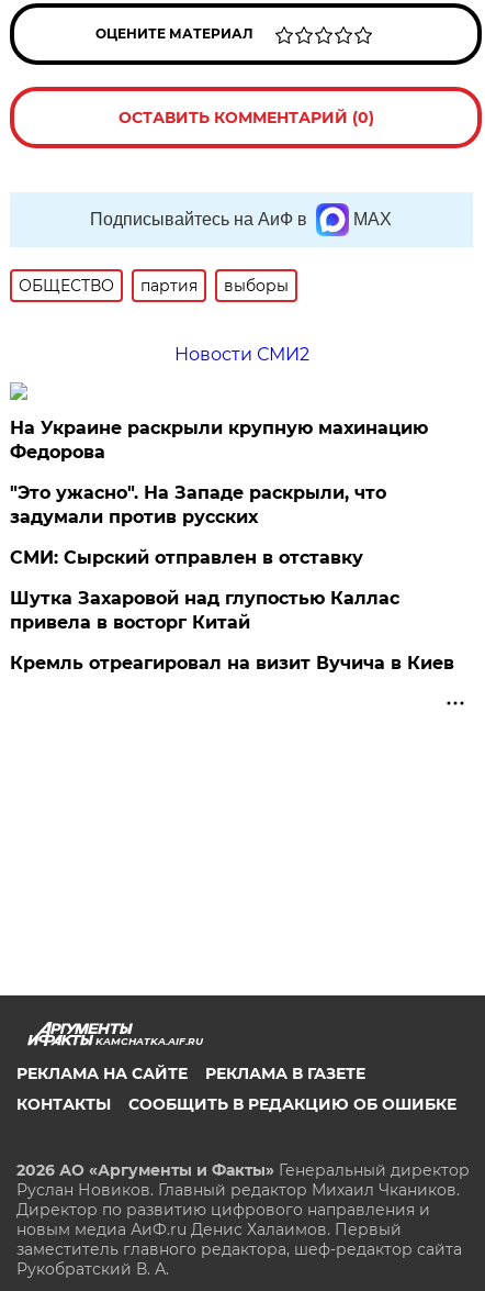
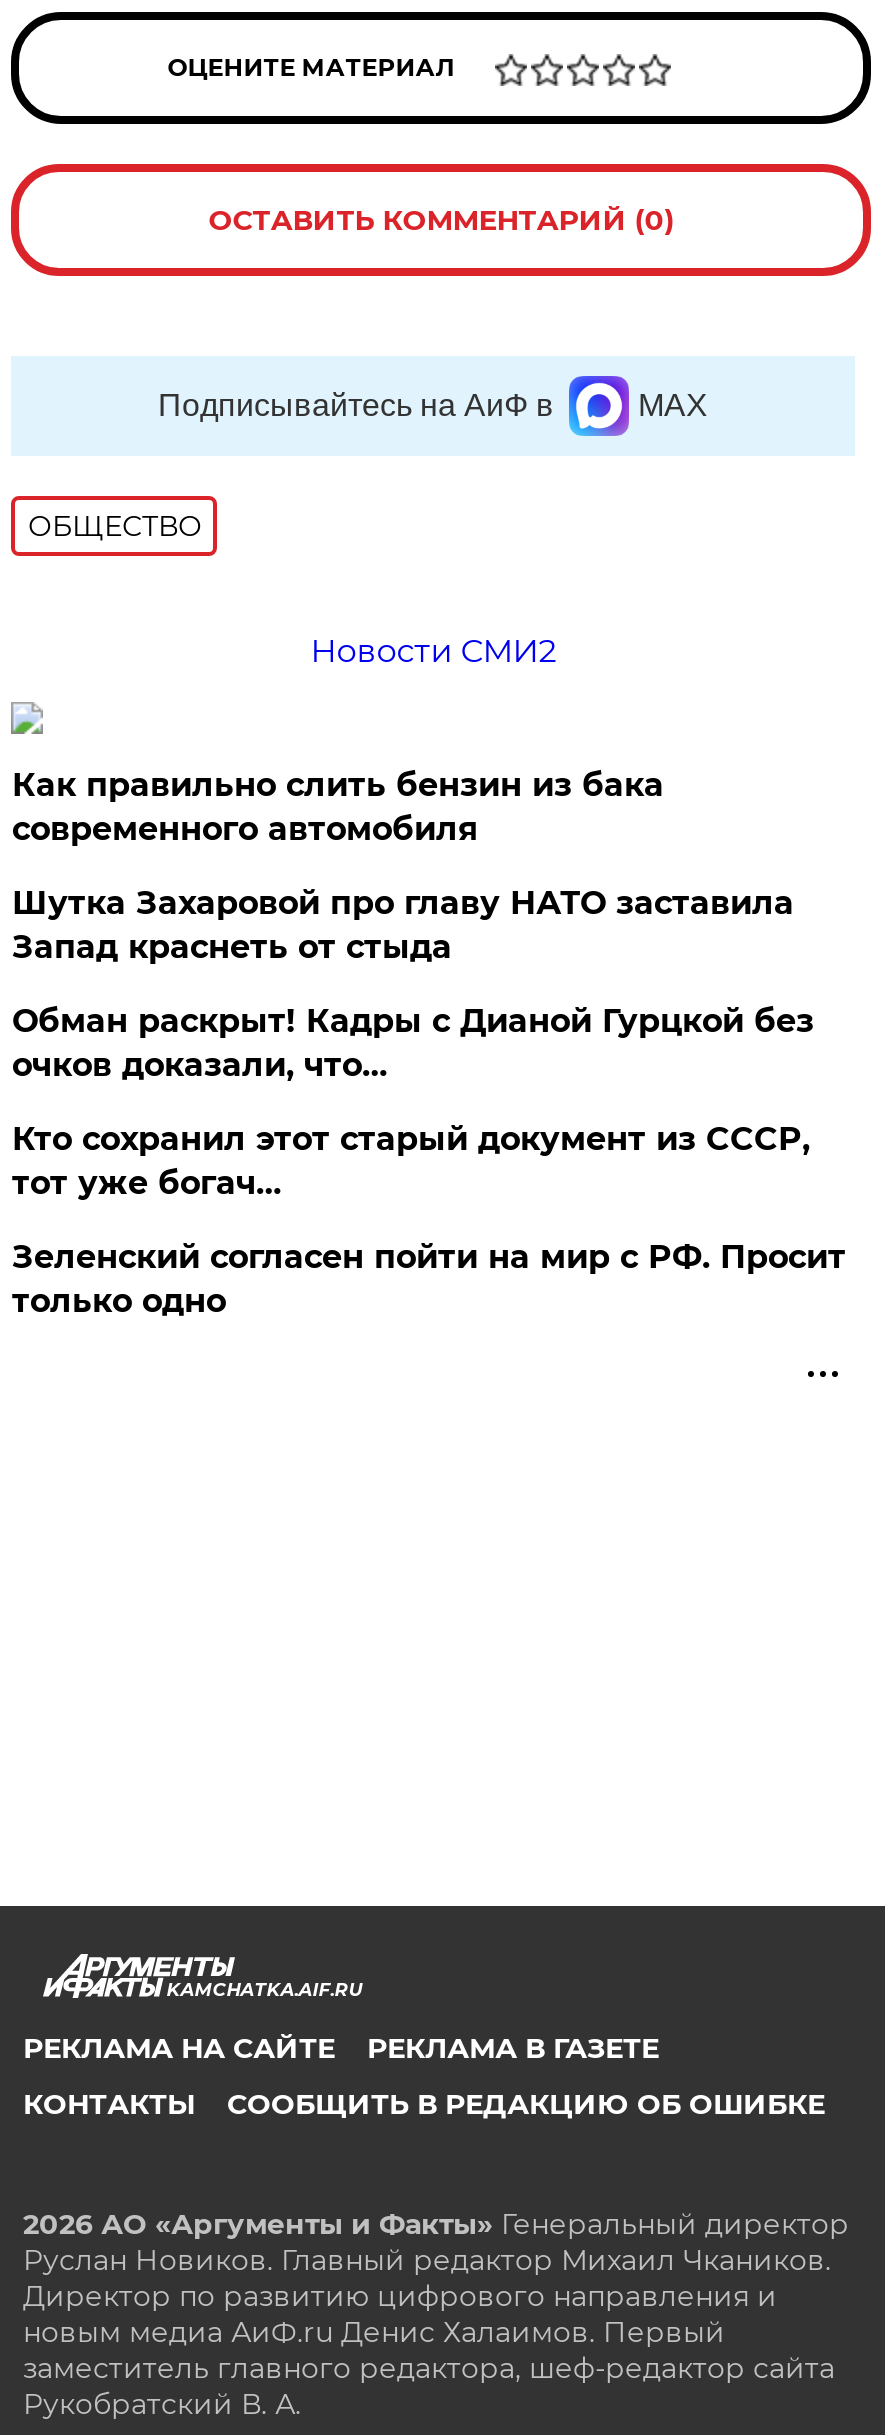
[141,276,289,296] партия | выборы -> none
[10,418,428,463] На Украине раскрыли крупную махинацию | Федорова -> [12,766,664,848] Как правильно слить бензин из бака | современного автомобиля
[10,482,387,527] "Это ужасно". На Западе раскрыли, что | задумали против русских -> [12,884,794,966] Шутка Захаровой про главу НАТО заставила | Запад краснеть от стыда
[10,547,364,568] СМИ: Сырский отправлен в отставку -> [12,1002,814,1084] Обман раскрыт! Кадры с Дианой Гурцкой без | очков доказали, что…
[10,588,400,633] Шутка Захаровой над глупостью Каллас | привела в восторг Китай -> [12,1120,810,1202] Кто сохранил этот старый документ из СССР, | тот уже богач…
[10,653,455,674] Кремль отреагировал на визит Вучича в Киев -> [12,1238,846,1320] Зеленский согласен пойти на мир с РФ. Просит | только одно

